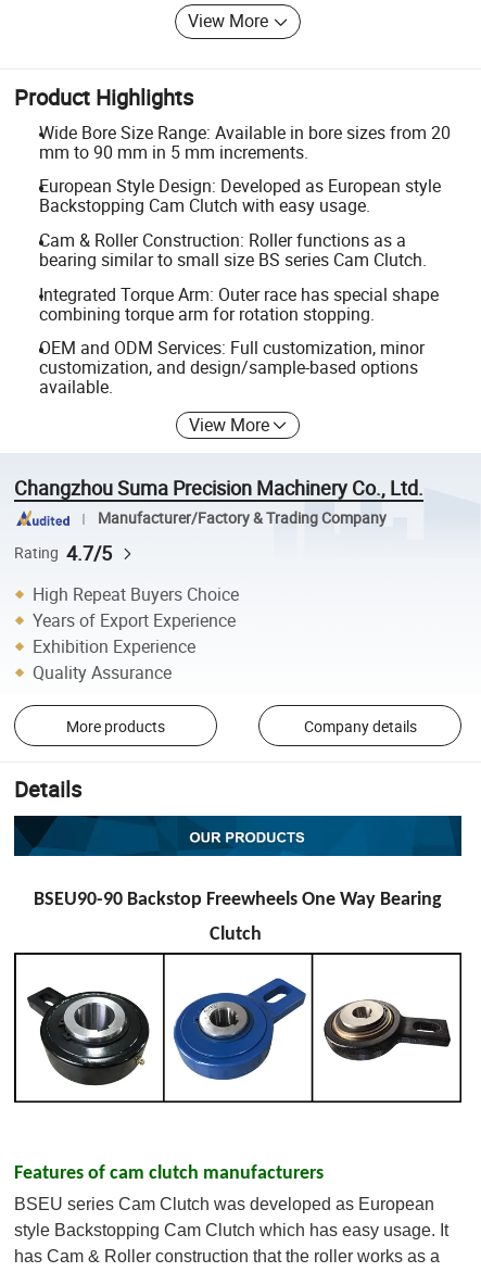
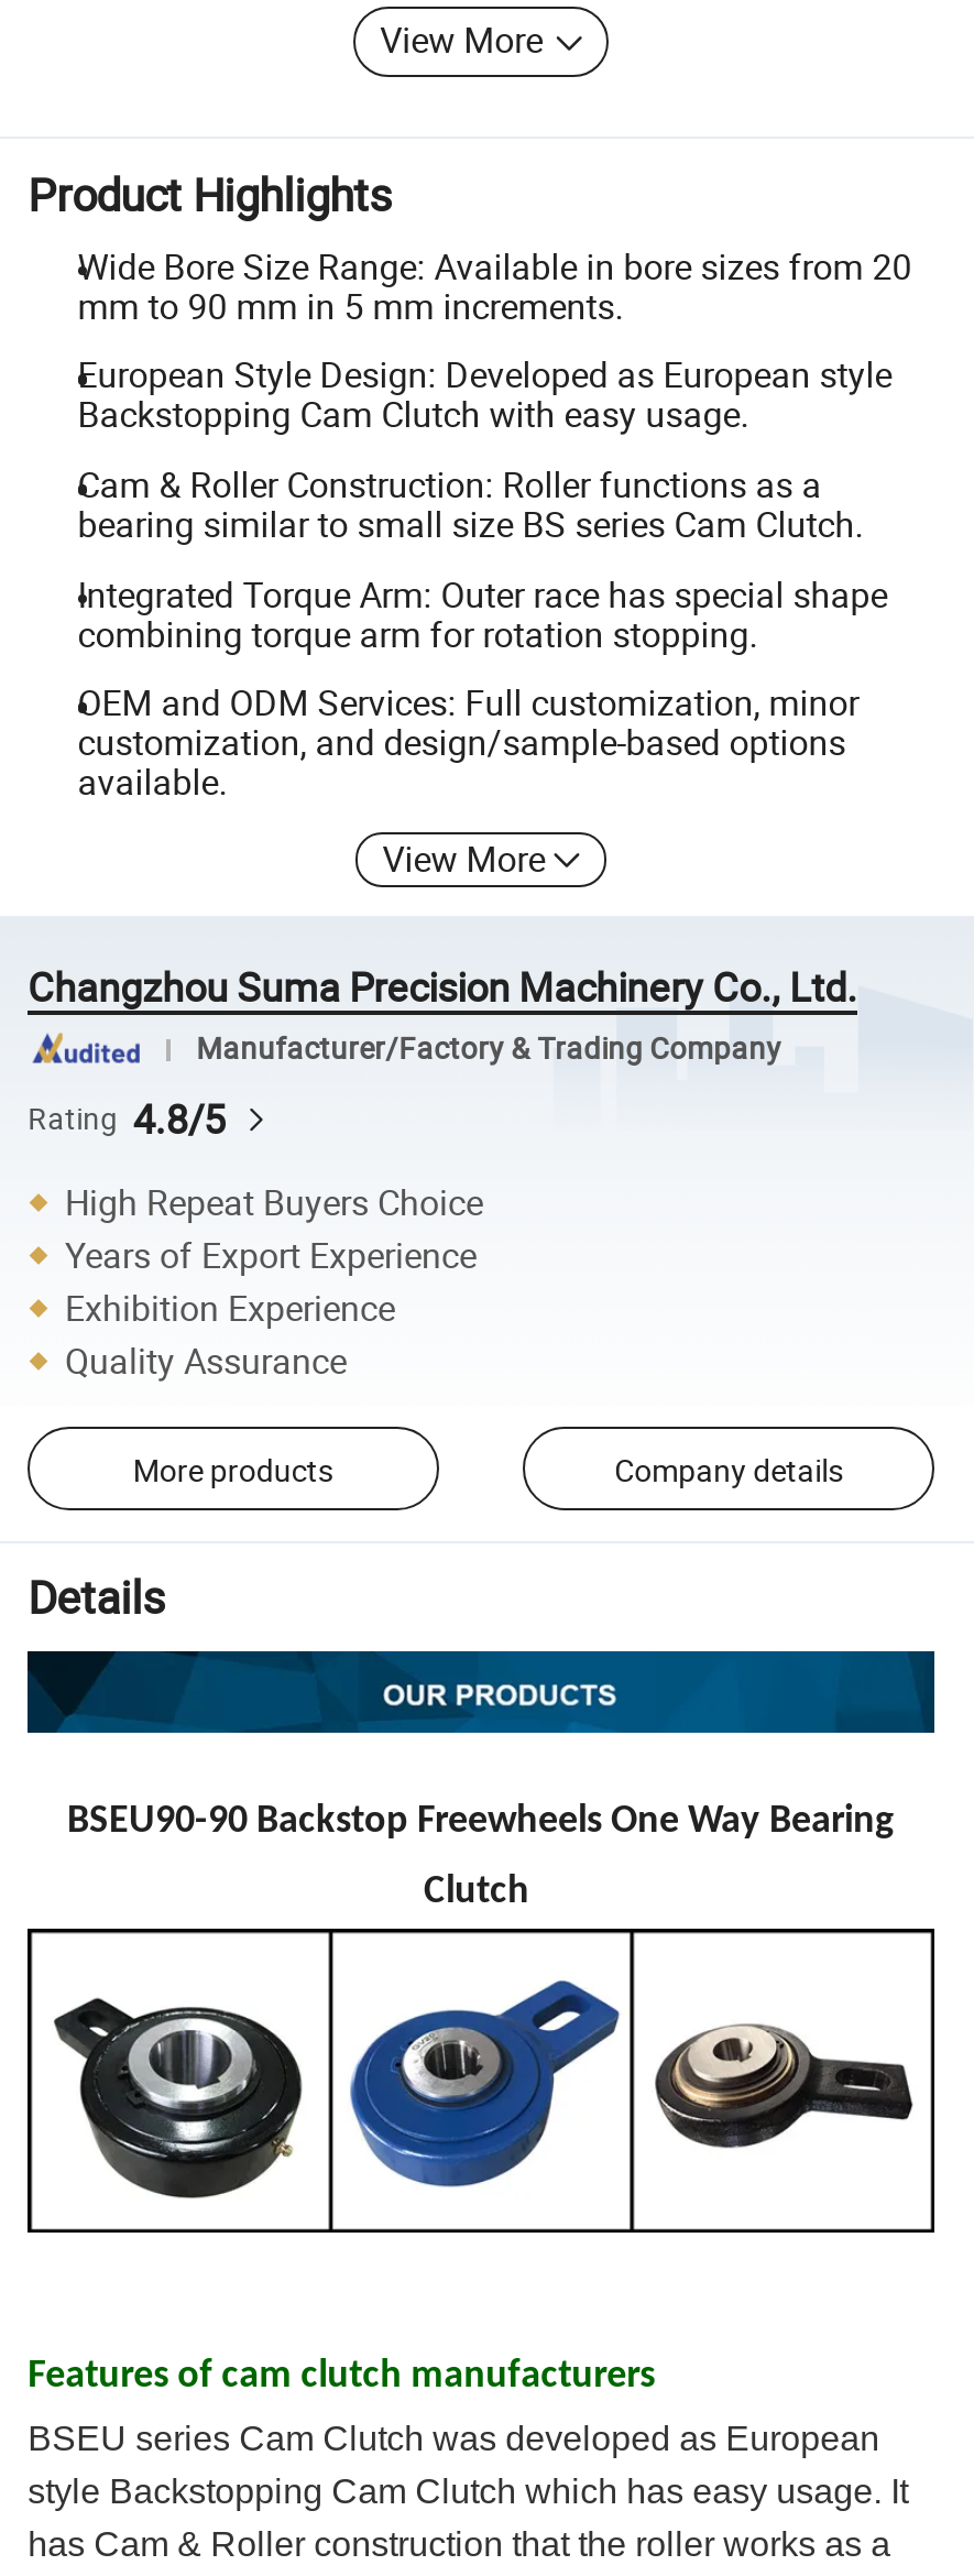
[14,540,112,566] Rating 4.7/5 -> [28,1093,225,1146] Rating 4.8/5

